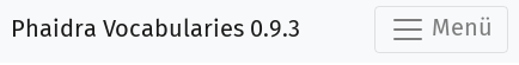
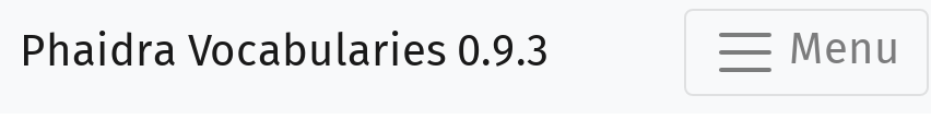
[426,17,493,41] Menü -> [778,29,900,73] Menu

